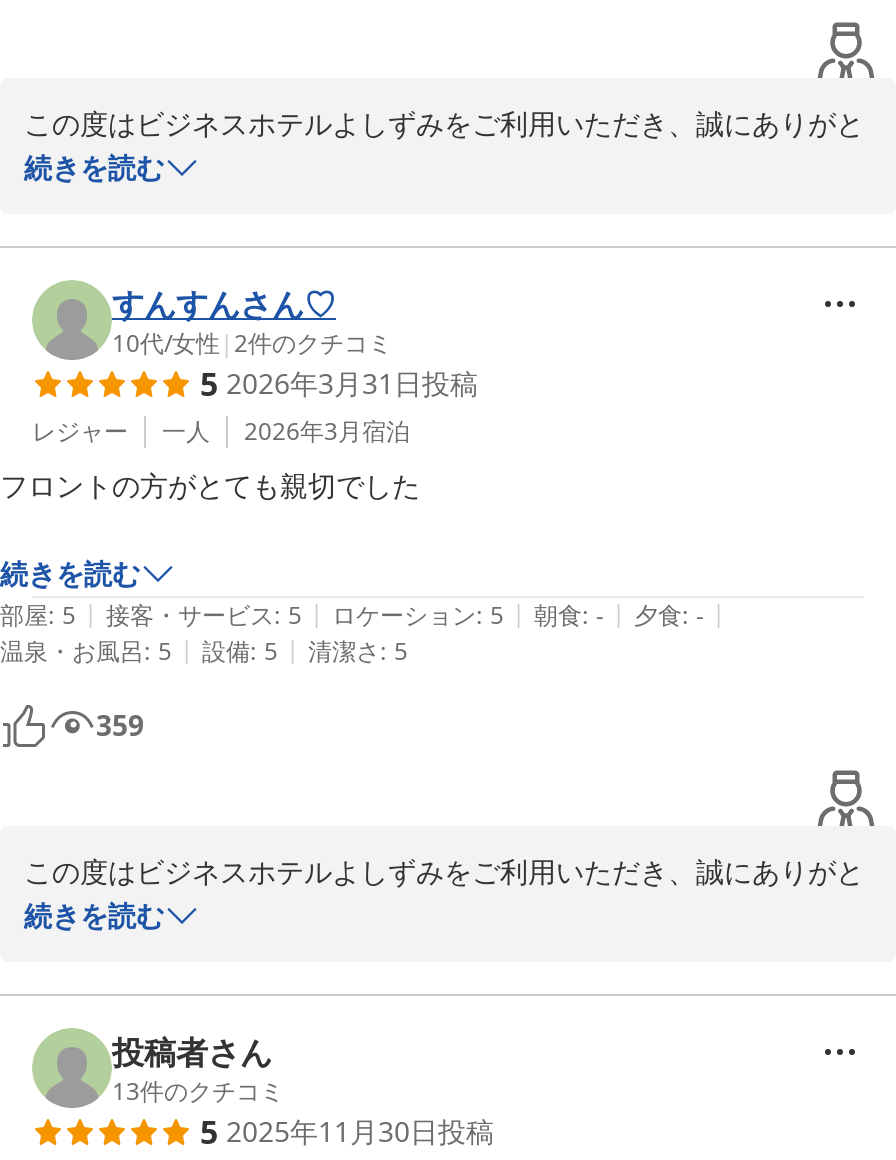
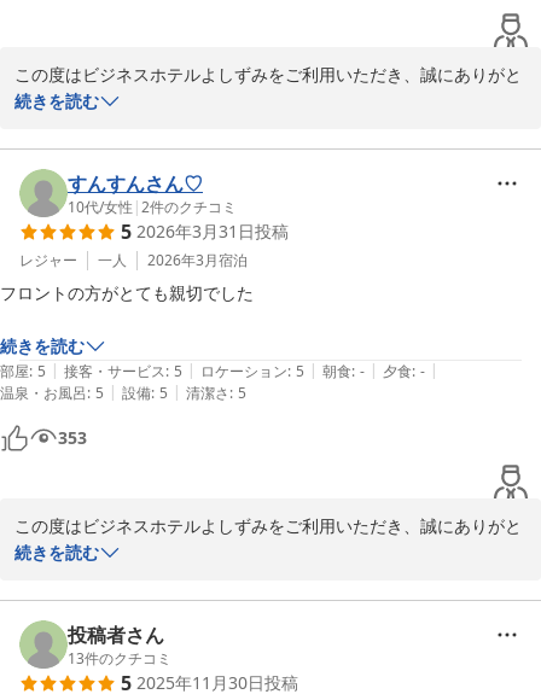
[96,706,144,744] 359 -> [58,426,87,449] 353

